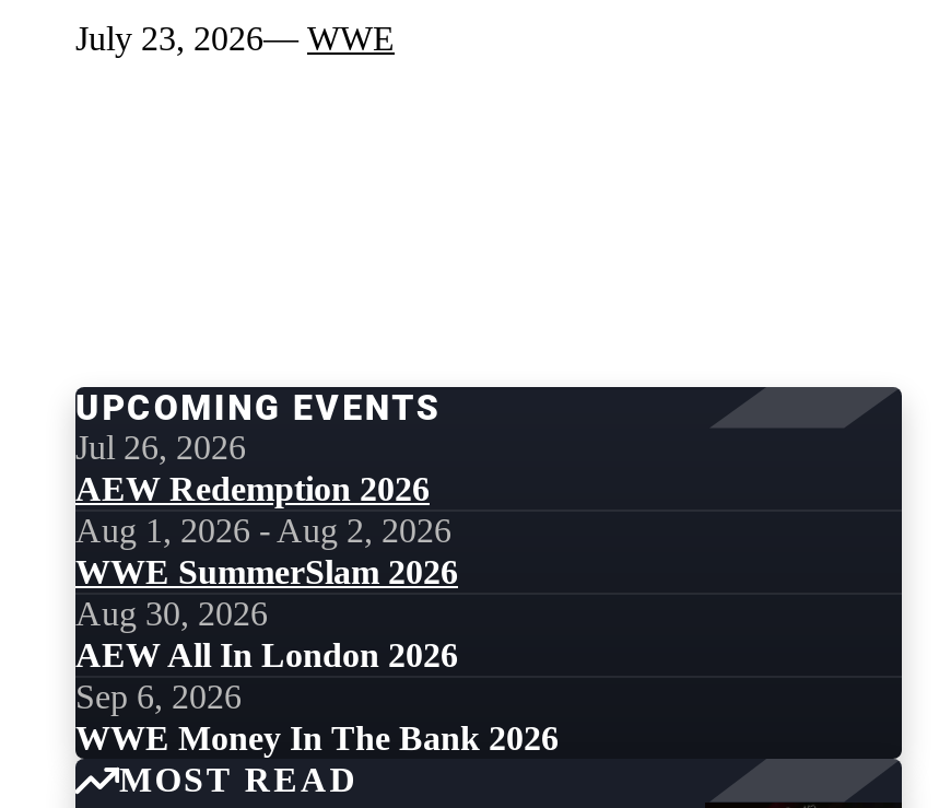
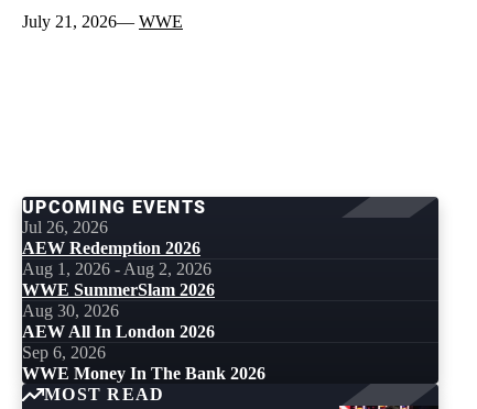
[75,19,395,56] July 23, 2026 WWE -> [22,12,183,31] July 21, 2026 WWE

